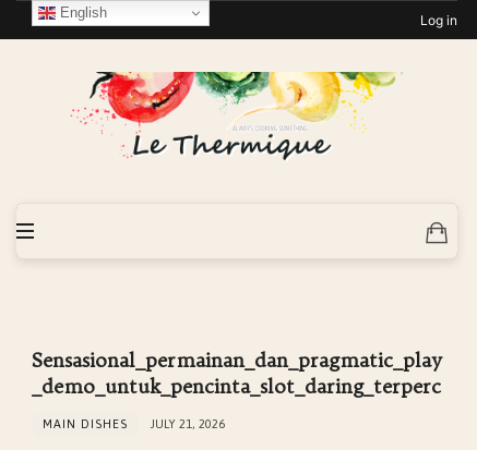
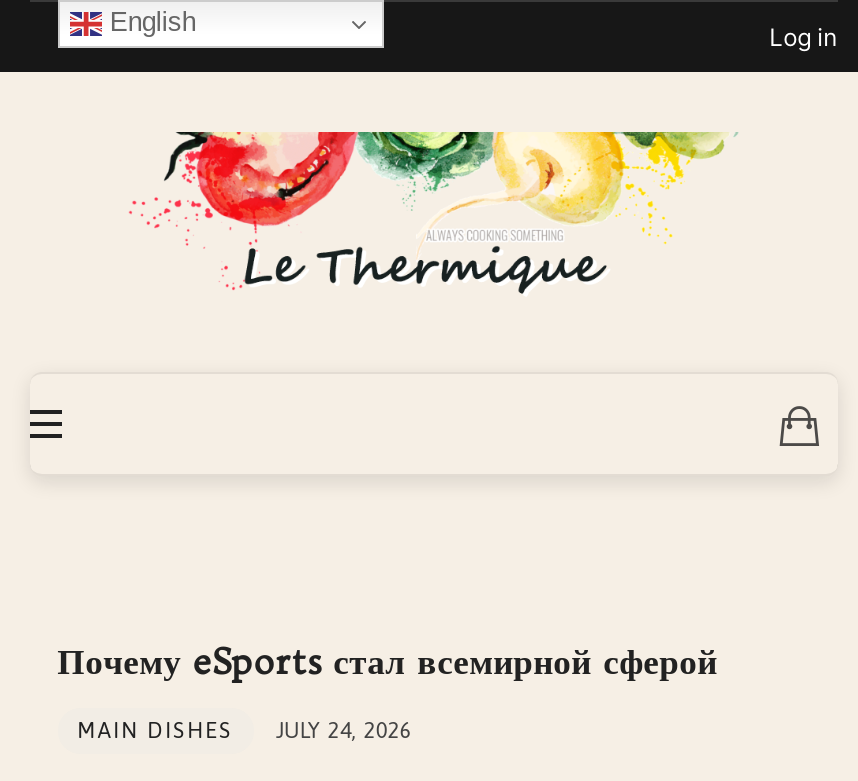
[31,348,442,399] Sensasional_permainan_dan_pragmatic_play | _demo_untuk_pencinta_slot_daring_terperc -> [57,640,717,684] Почему eSports стал всемирной сферой
[42,417,225,430] MAIN DISHES JULY 21, 2026 -> [77,718,412,742] MAIN DISHES JULY 24, 2026

